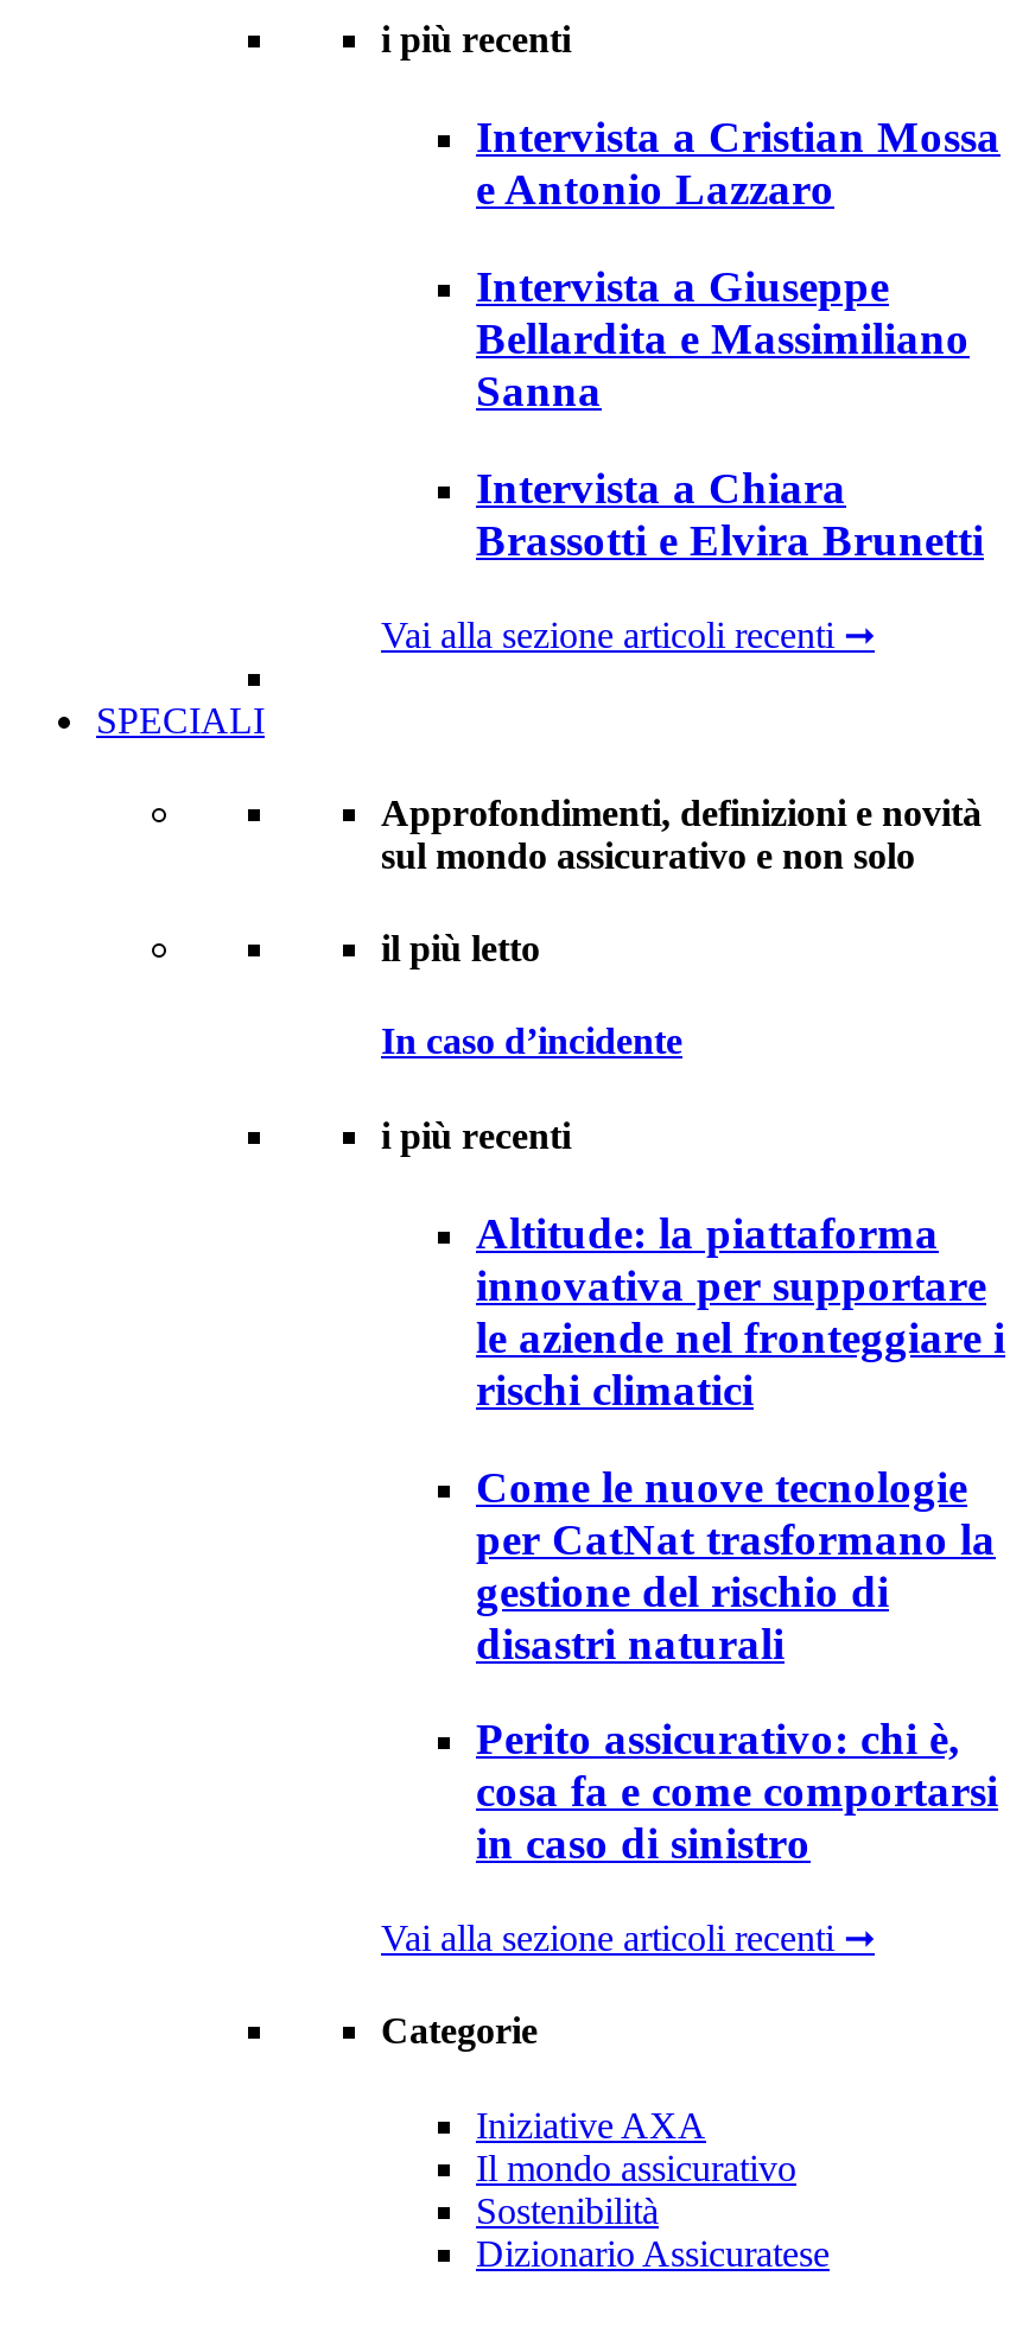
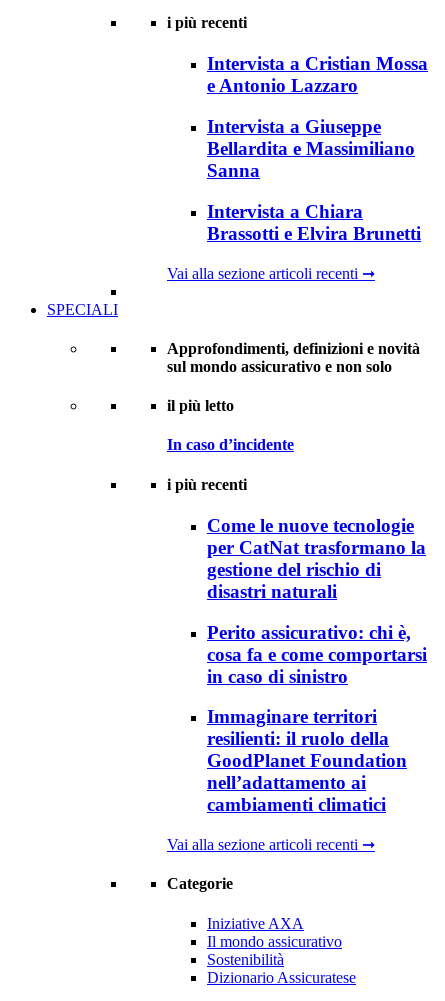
[476,1208,1005,1414] Altitude: la piattaforma | innovativa per supportare | le aziende nel fronteggiare i | rischi climatici -> none
moved [476,1461,998,1868] -> [207,515,427,687]: Come le nuove tecnologie | per CatNat trasformano la | gestione del rischio di | disastri naturali | Perito assicurativo: chi è, | cosa fa e come comportarsi | in caso di sinistro
none -> [207,706,407,815] Immaginare territori | resilienti: il ruolo della | GoodPlanet Foundation | nell’adattamento ai | cambiamenti climatici

